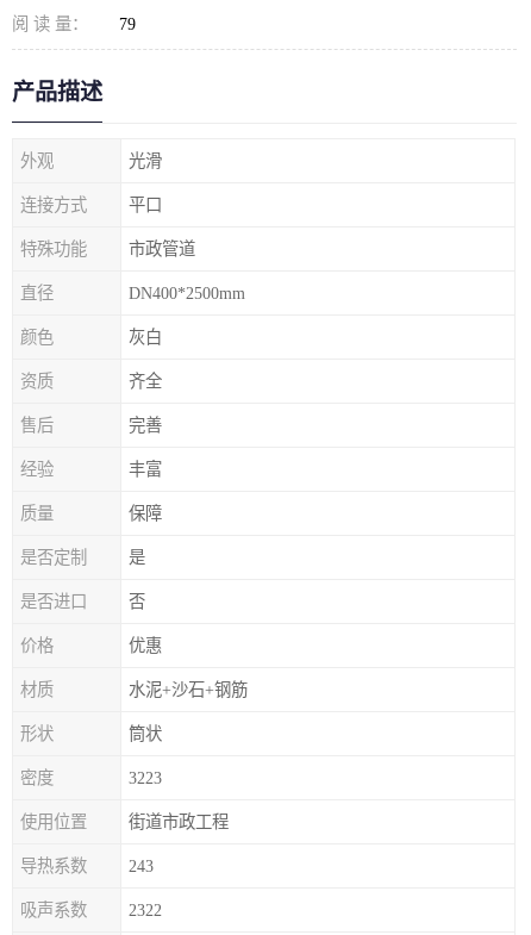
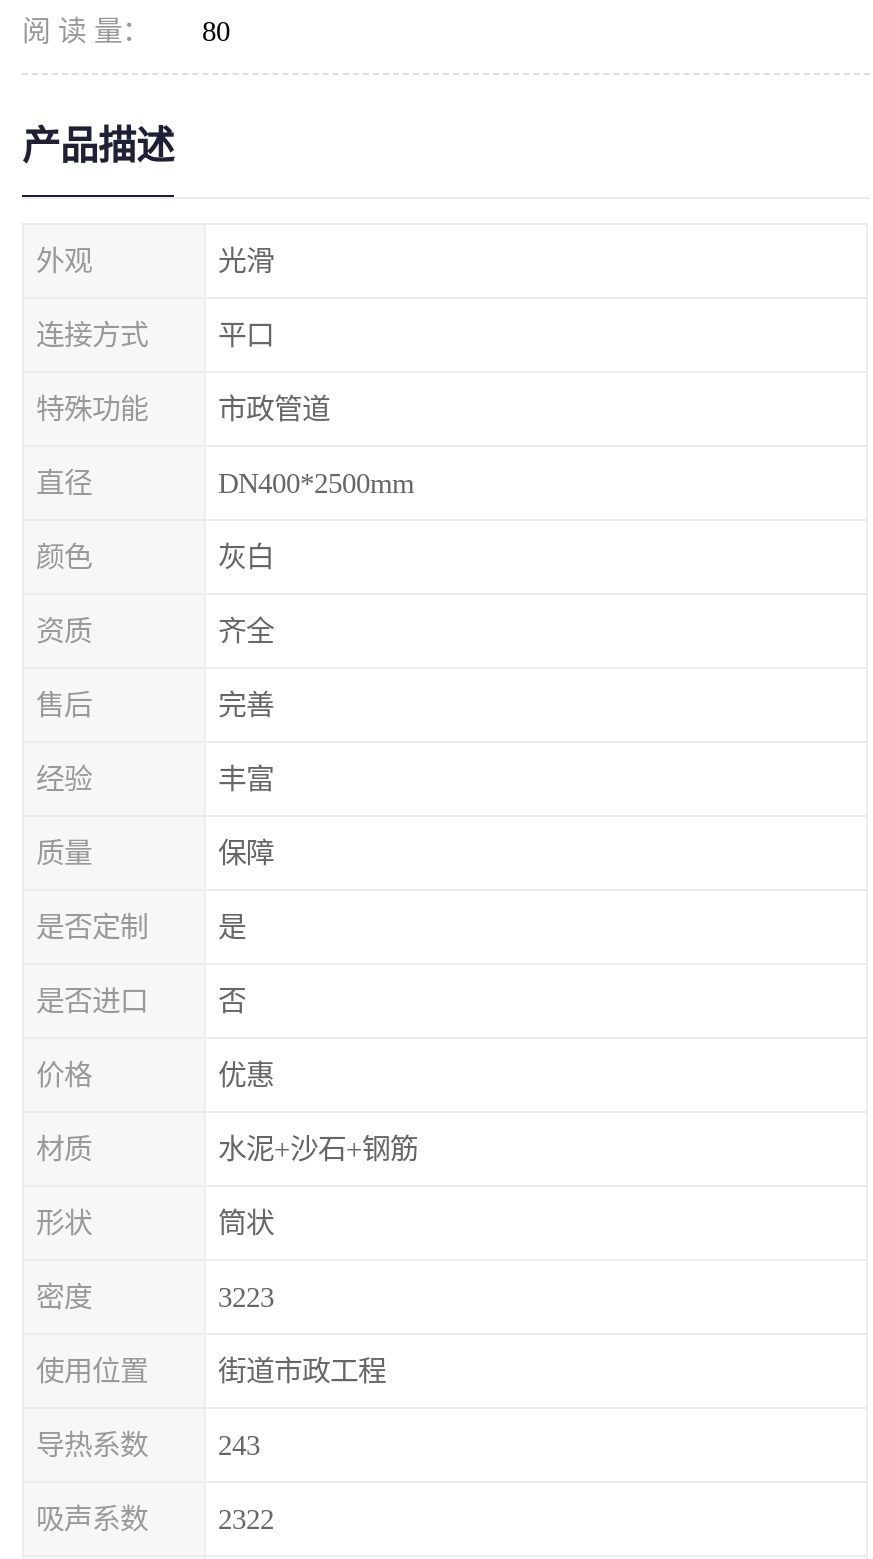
[12,14,136,33] 阅 读 量： 79 -> [22,15,230,47] 阅 读 量： 80

